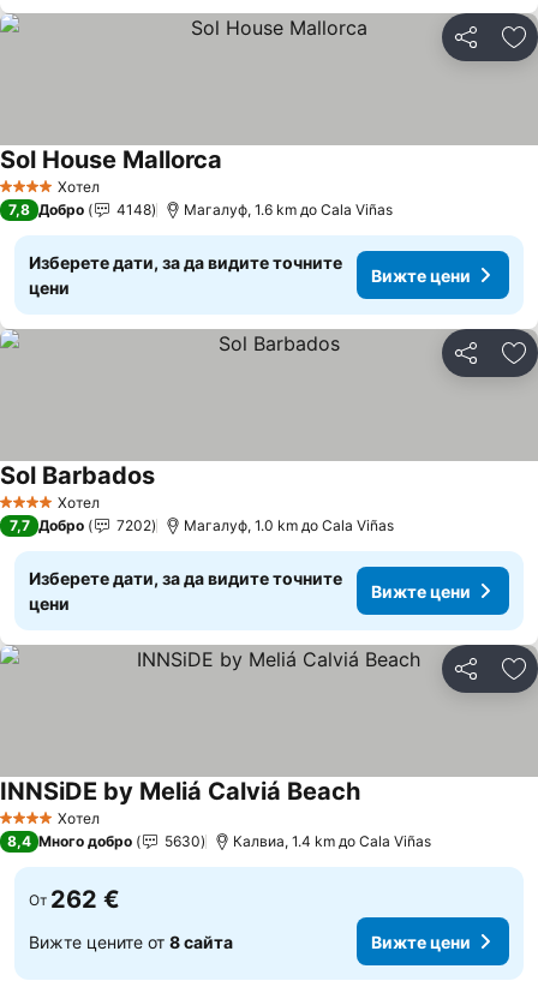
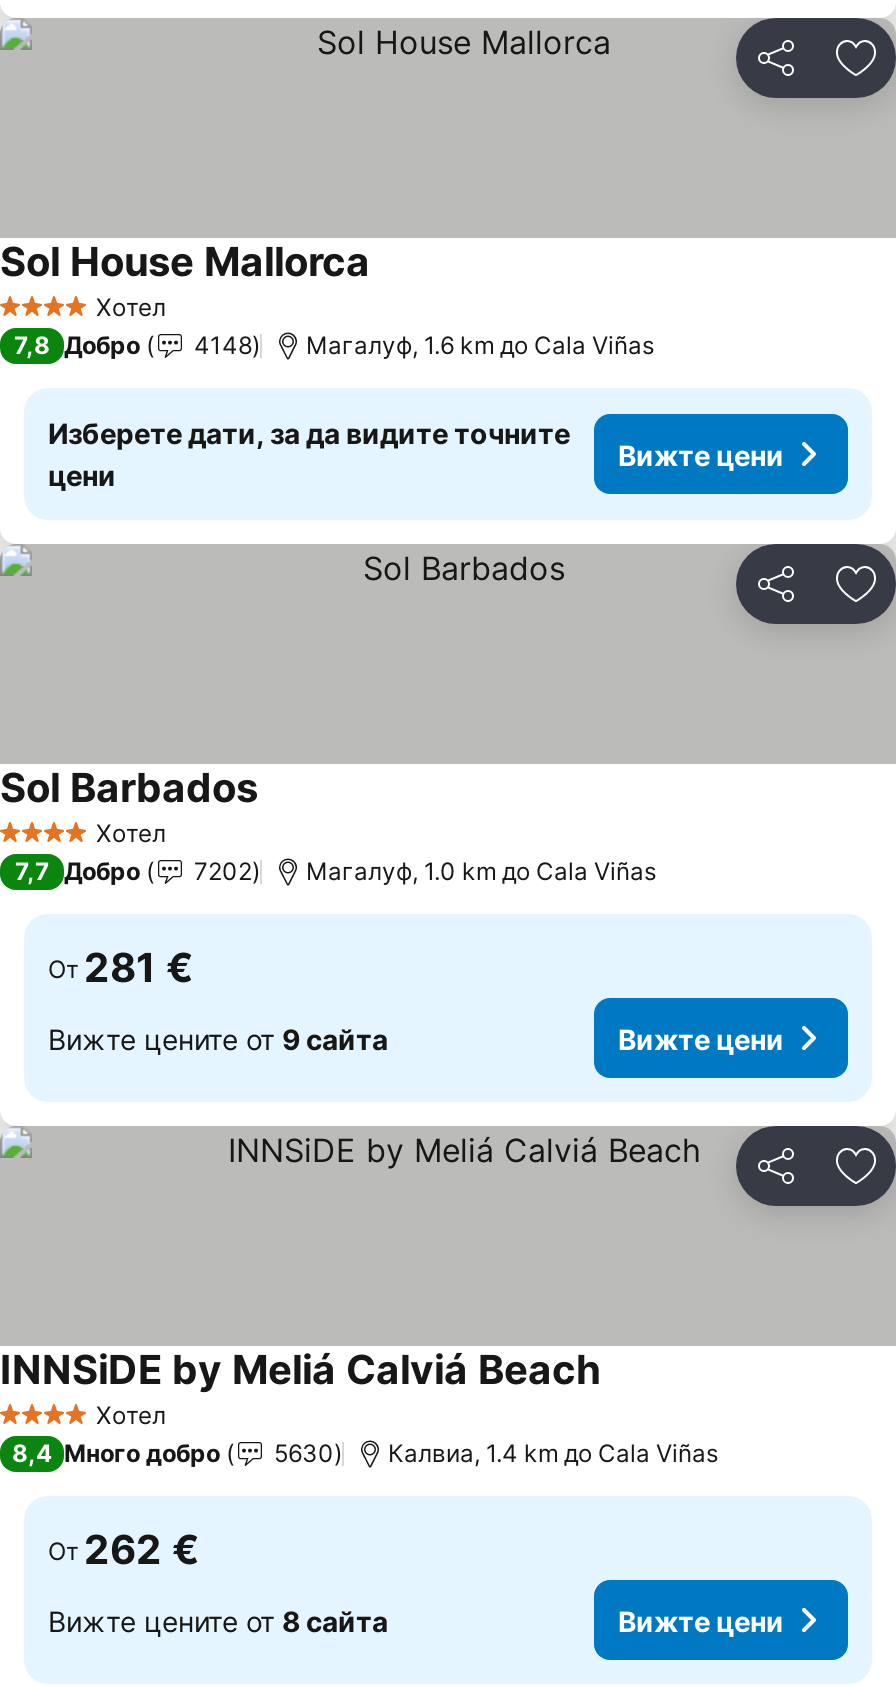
[29,568,342,614] Изберете дати, за да видите точните | цени -> [48,944,388,1055] От 281 € | Вижте цените от 9 сайта

